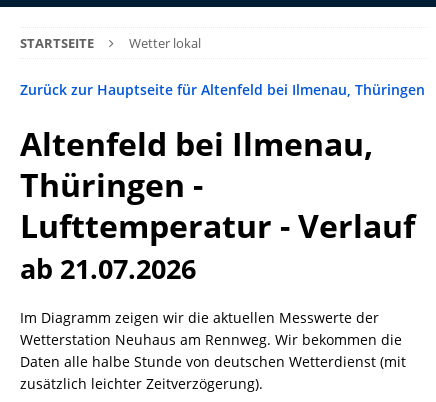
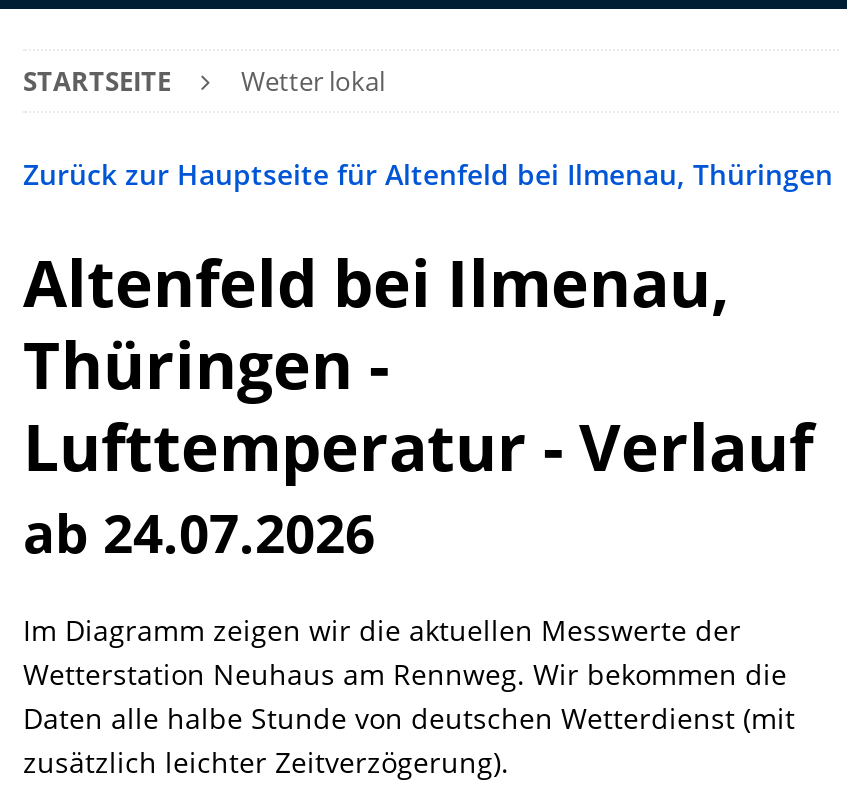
[20,251,196,287] ab 21.07.2026 -> [23,498,375,570] ab 24.07.2026

